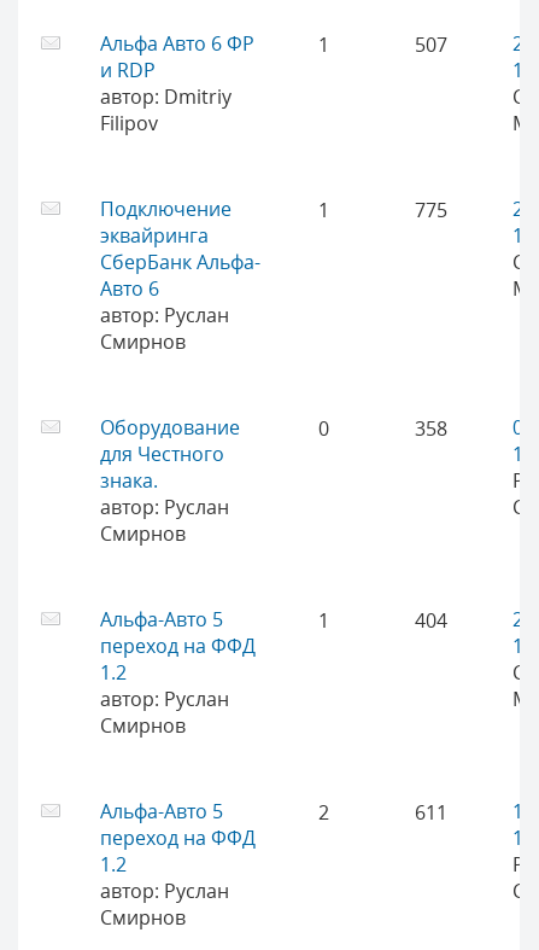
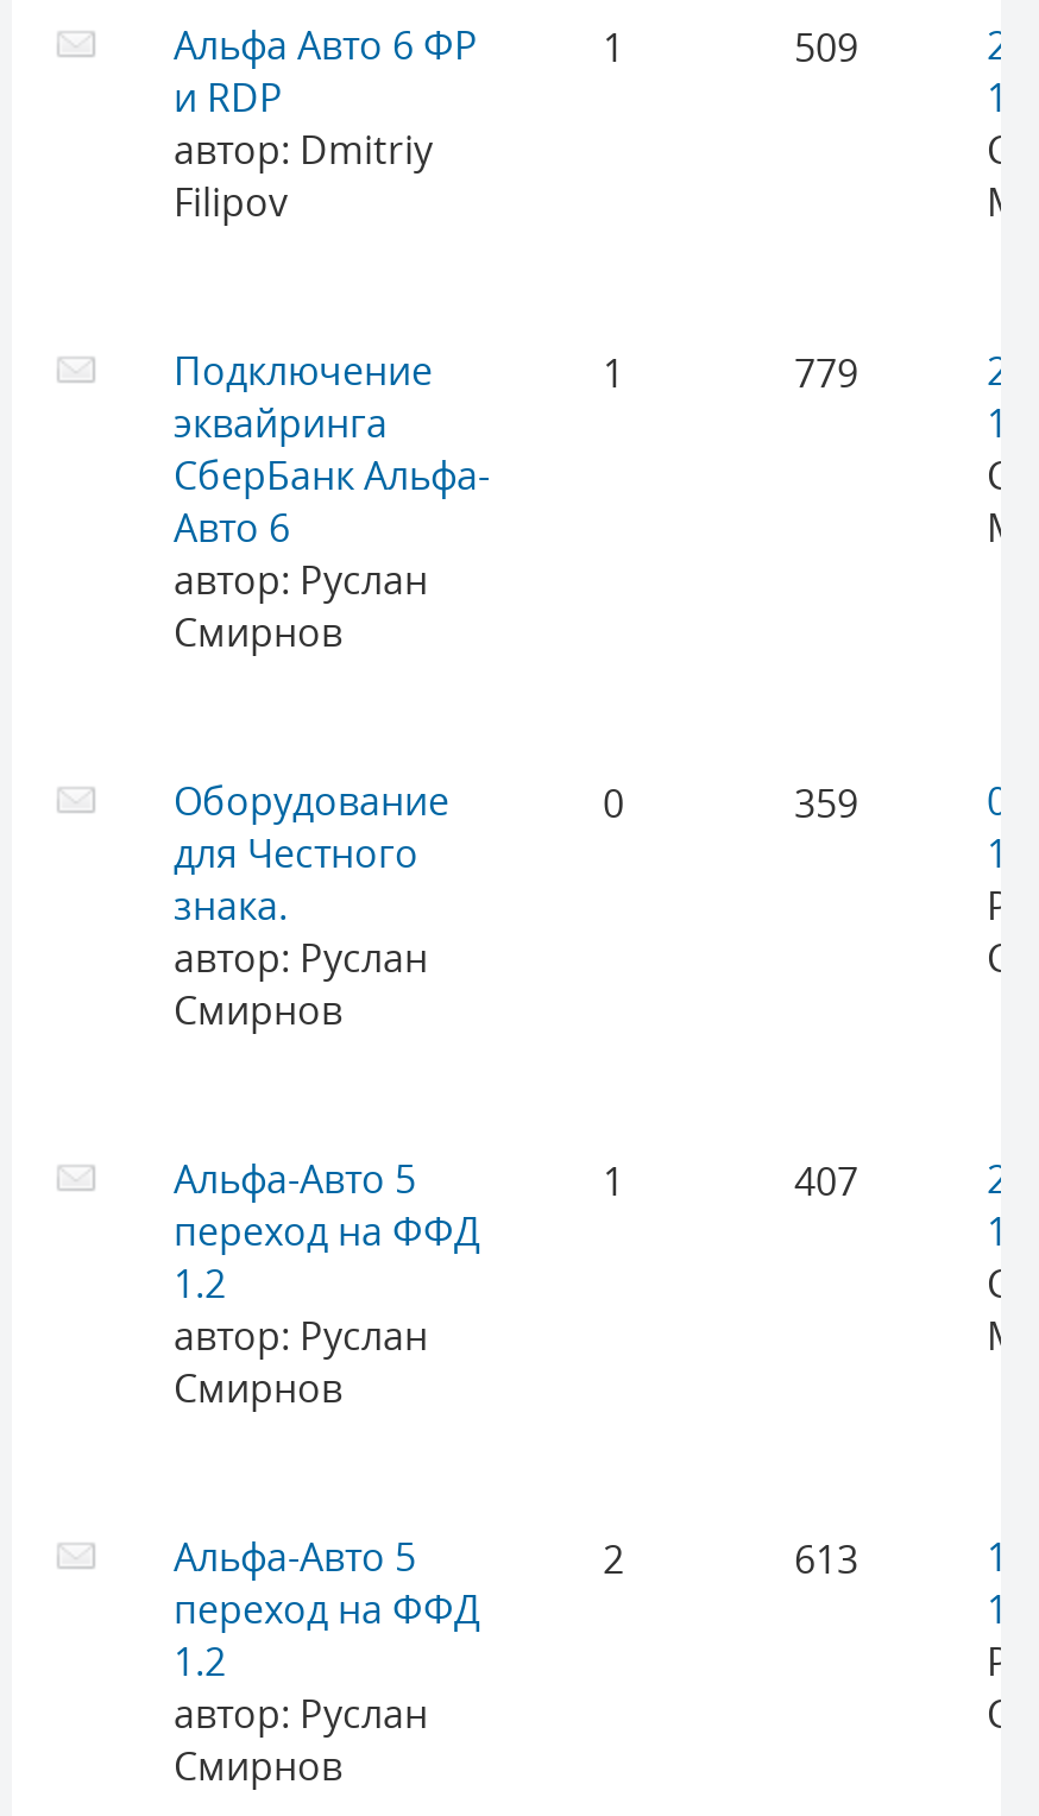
[415,31,447,58] 507 -> [794,21,858,74] 509
[415,197,447,223] 775 -> [794,347,858,399] 779
[415,415,447,442] 358 -> [794,777,858,830] 359
[415,607,447,634] 404 -> [794,1155,858,1207] 407
[415,799,447,826] 611 -> [794,1533,858,1585] 613

